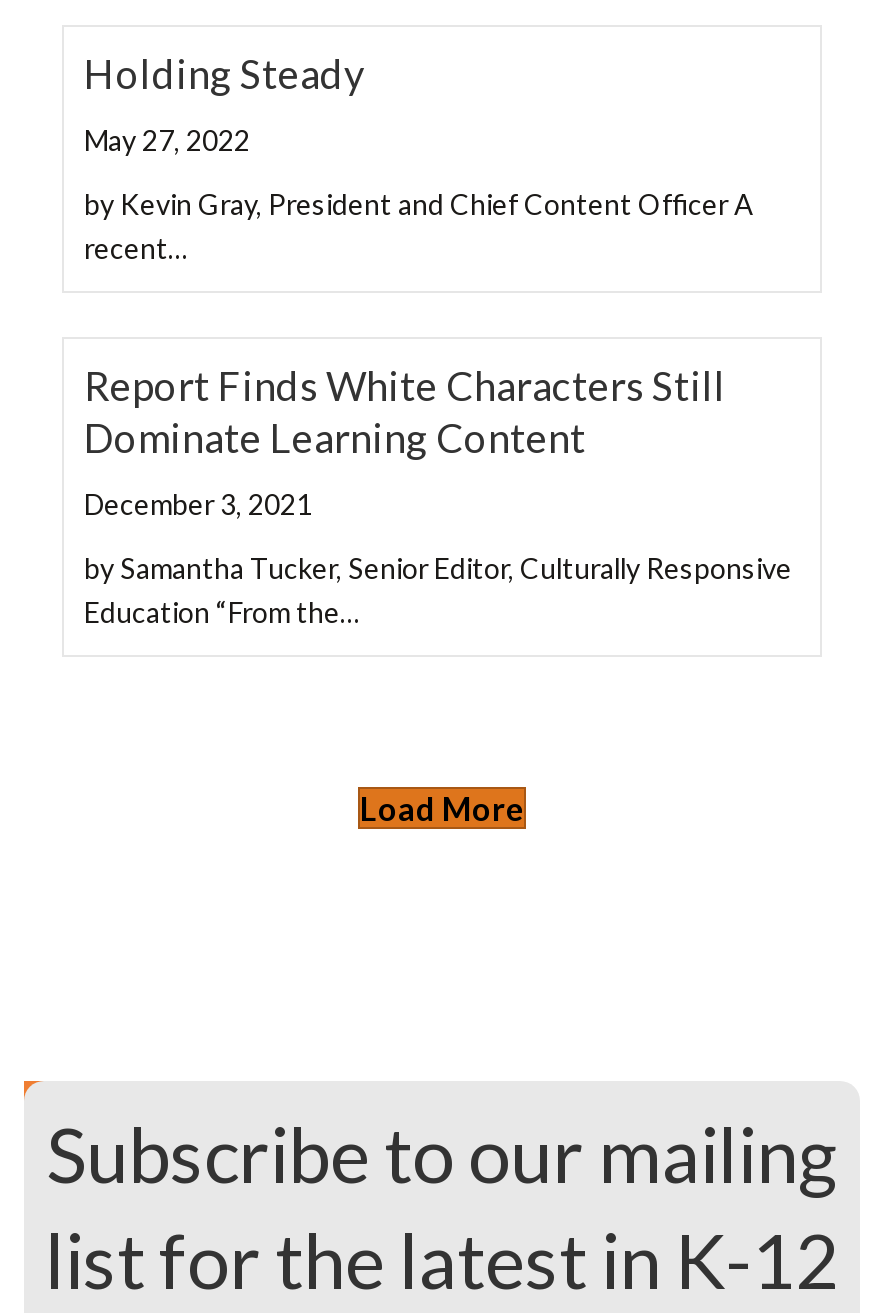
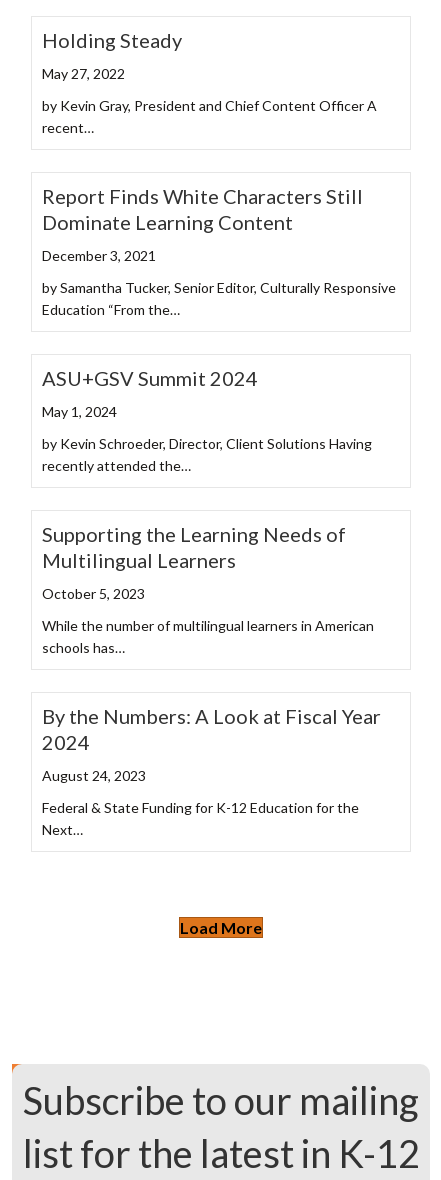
none -> [42,366,381,838] ASU+GSV Summit 2024 | May 1, 2024 | by Kevin Schroeder, Director, Client Solutions Having | recently attended the… | Supporting the Learning Needs of | Multilingual Learners | October 5, 2023 | While the number of multilingual learners in American | schools has… | By the Numbers: A Look at Fiscal Year | 2024 | August 24, 2023 | Federal & State Funding for K-12 Education for the | Next…

